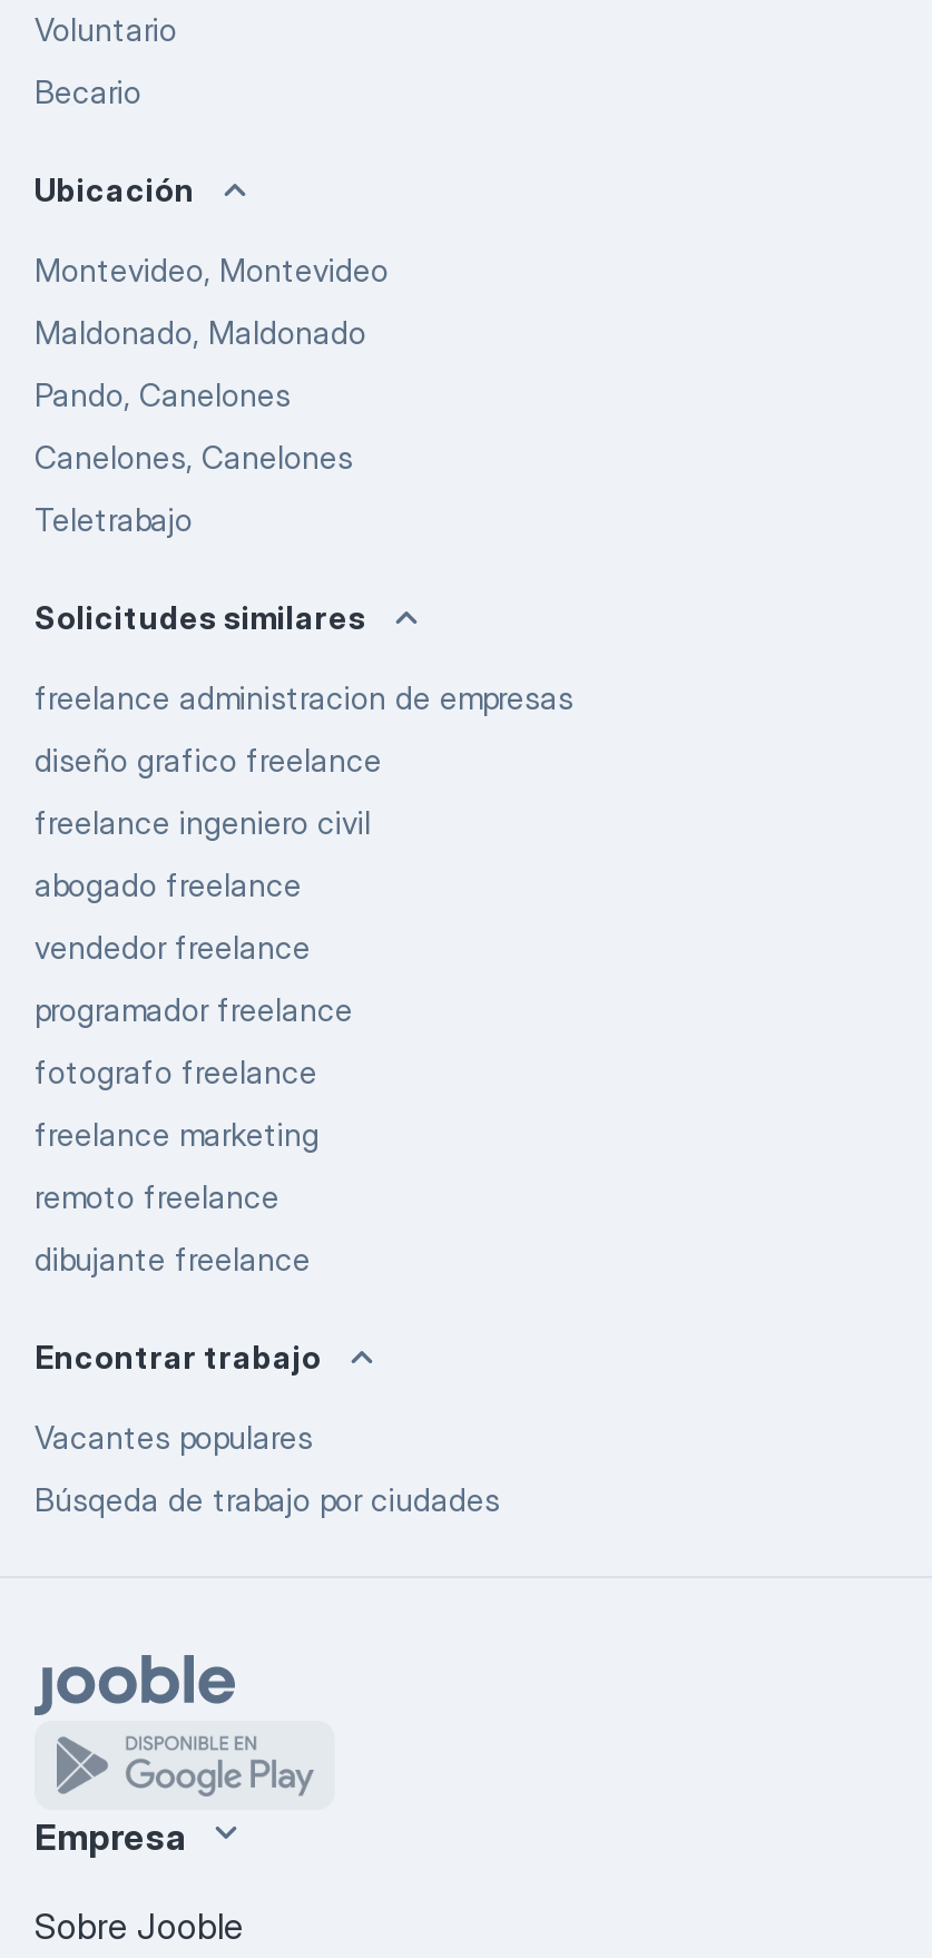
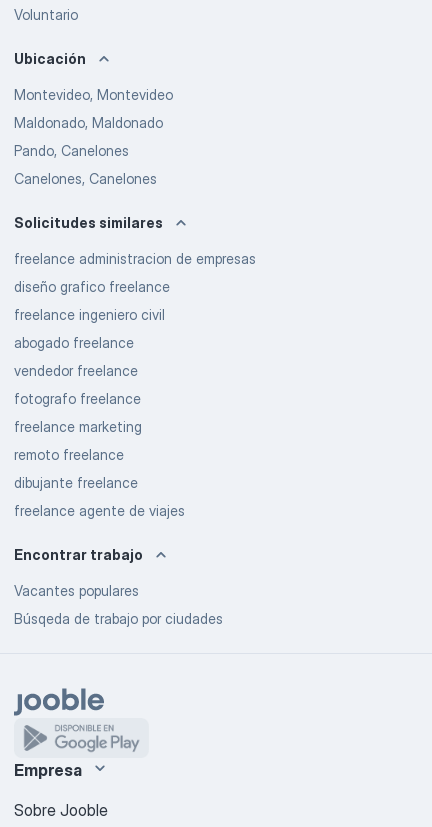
[35,72,141,110] Becario -> none
[35,500,193,538] Teletrabajo -> none
[35,990,353,1028] programador freelance -> none
moved [35,1053,320,1277] -> [14,390,142,491]: fotografo freelance | freelance marketing | remoto freelance | dibujante freelance
none -> [14,502,185,519] freelance agente de viajes

